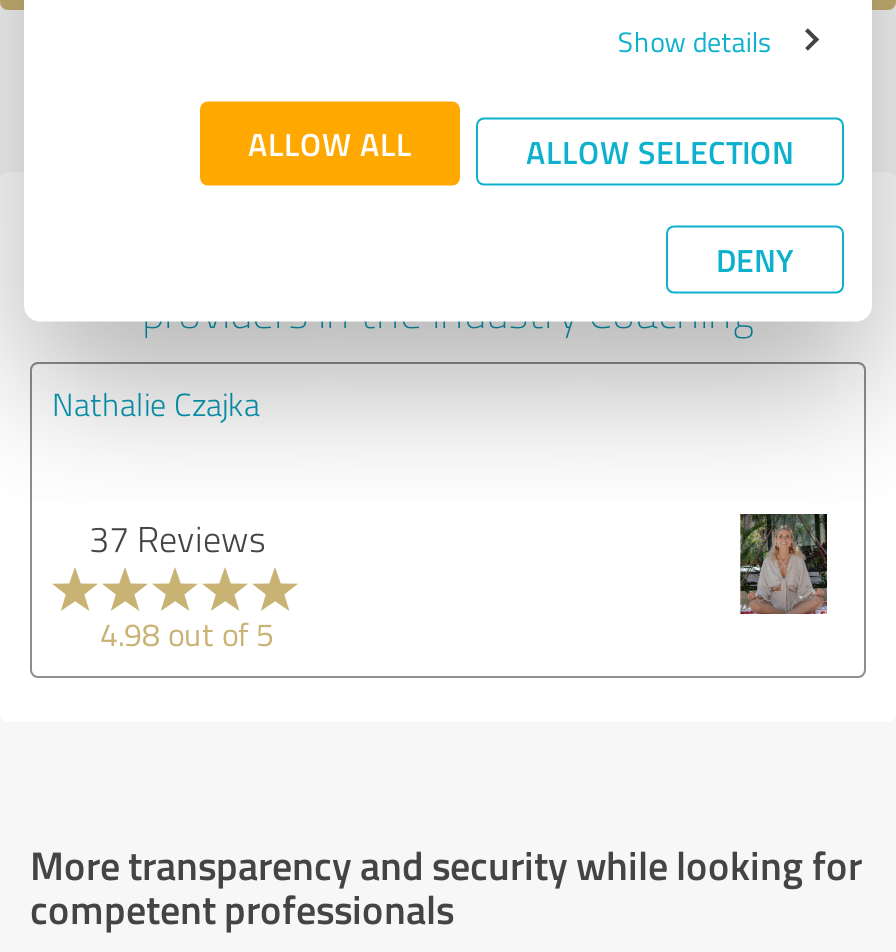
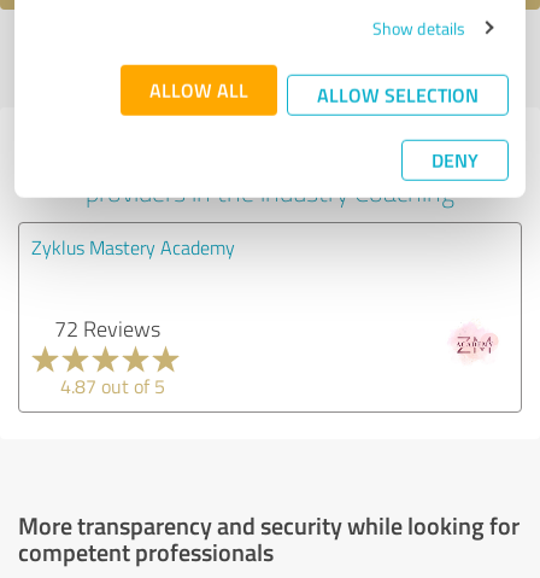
[52,381,260,425] Nathalie Czajka -> [31,234,235,260] Zyklus Mastery Academy
[89,513,265,561] 37 Reviews -> [54,313,160,342] 72 Reviews
[738,512,830,616] [image] -> [446,314,499,374] [image]
[100,611,274,655] 4.98 out of 5 -> [60,372,165,399] 4.87 out of 5

